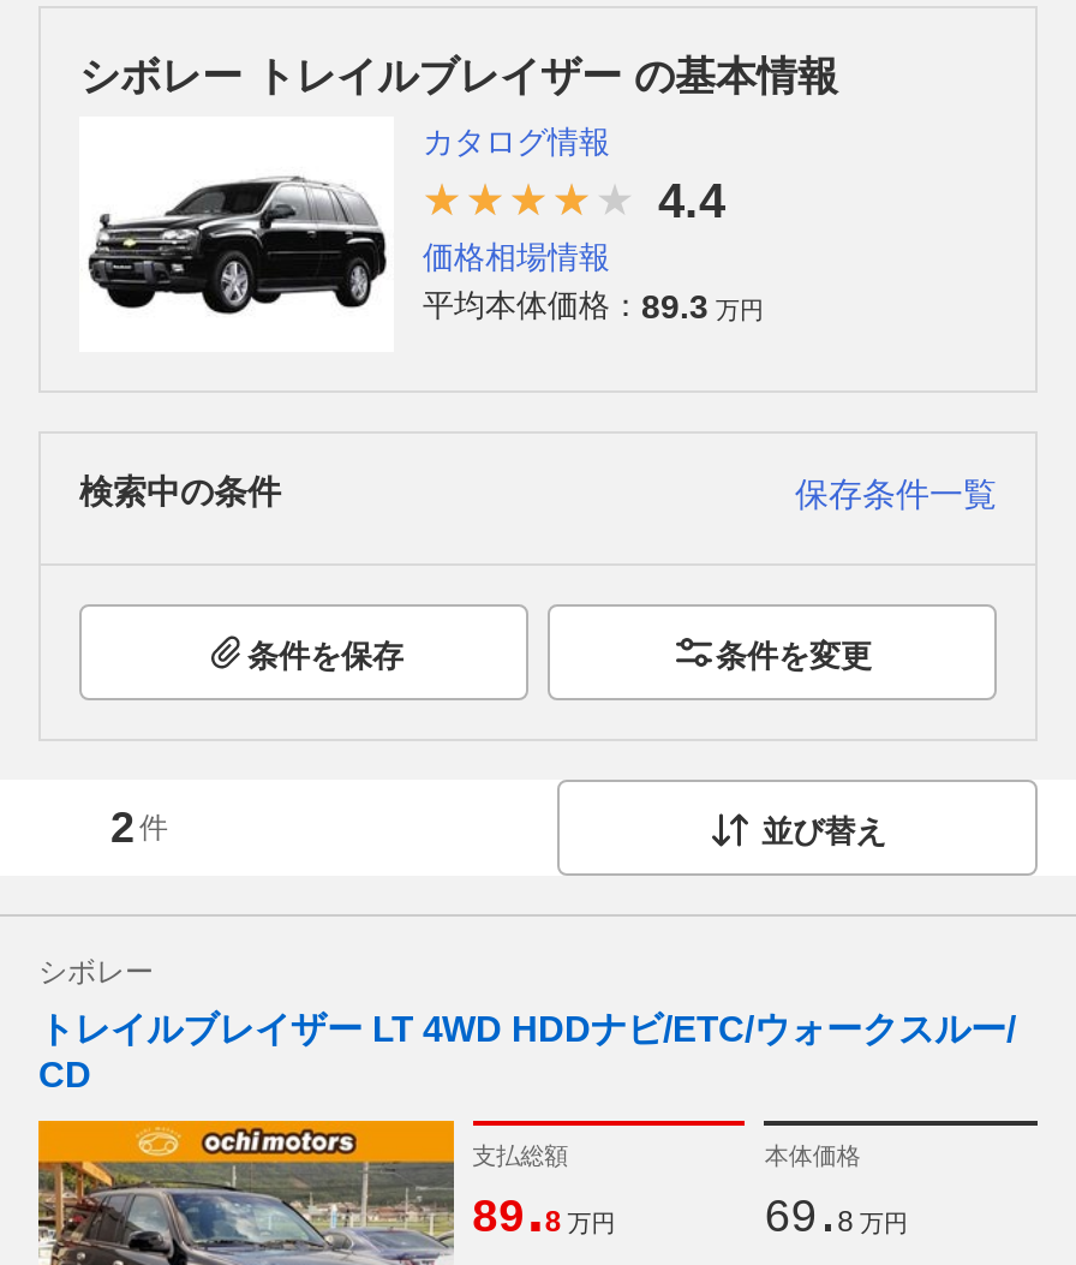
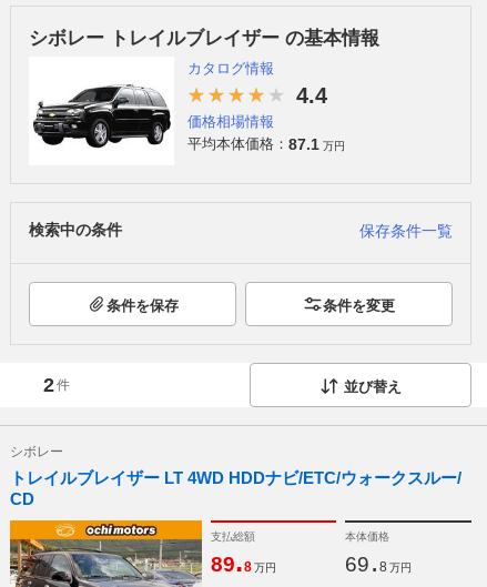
[423,286,764,324] 平均本体価格：89.3 万円 -> [187,135,345,153] 平均本体価格：87.1 万円

